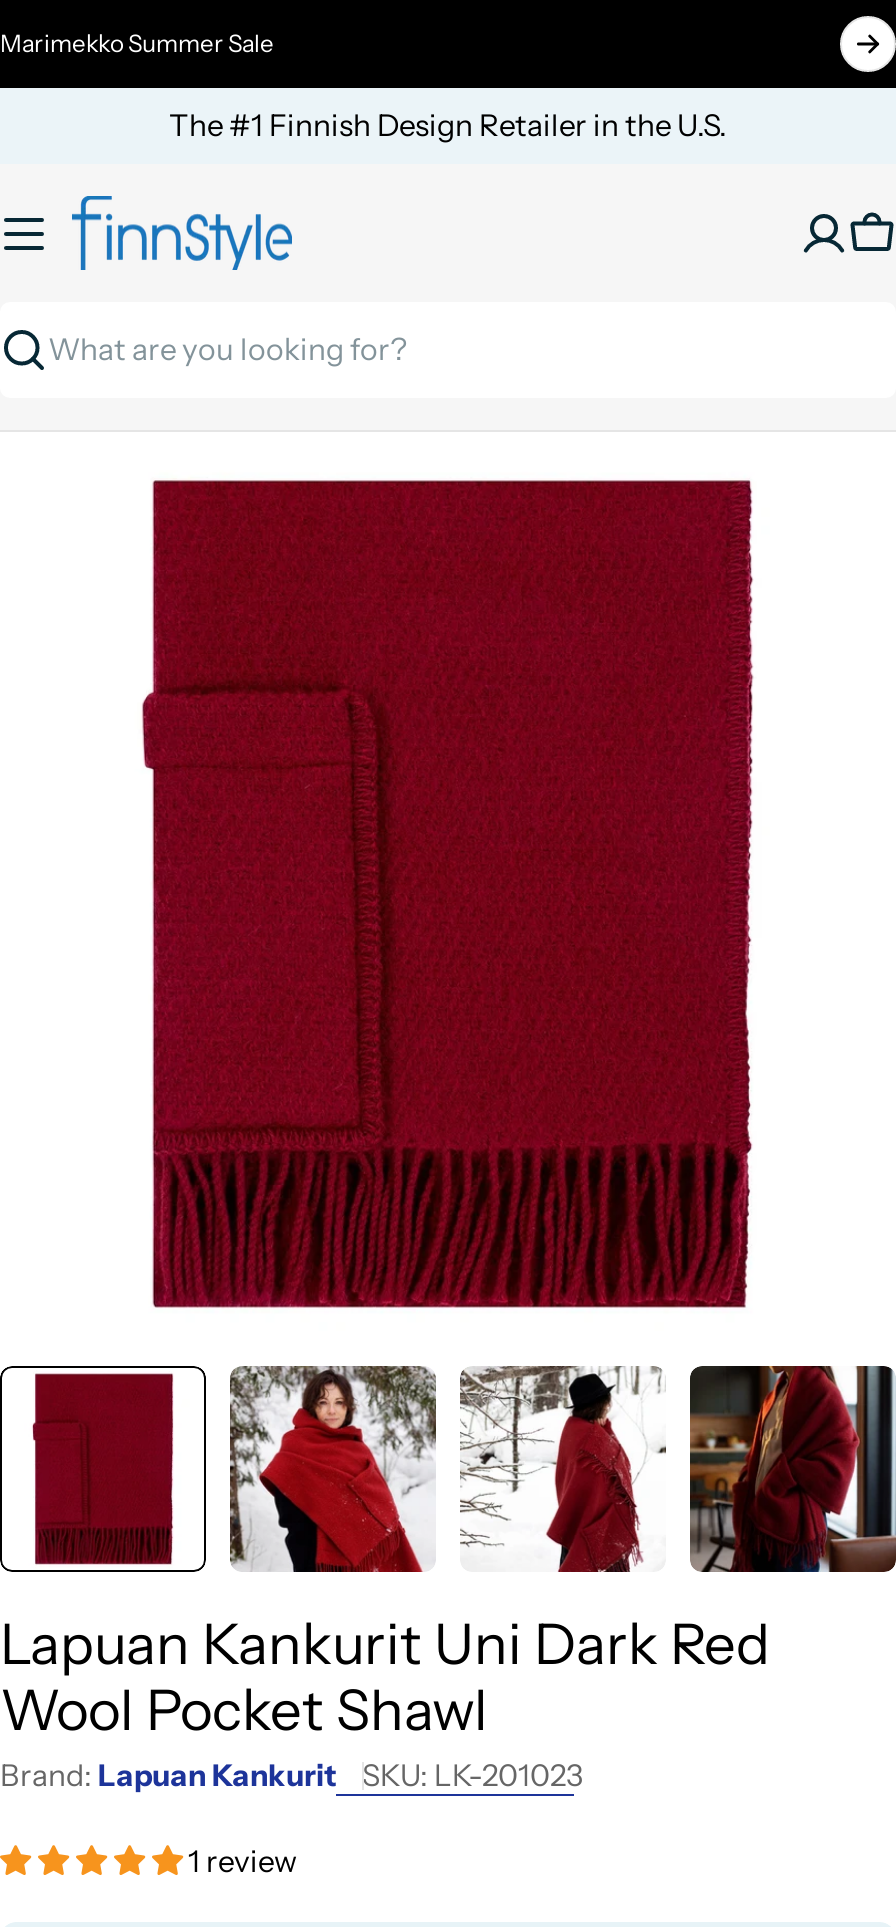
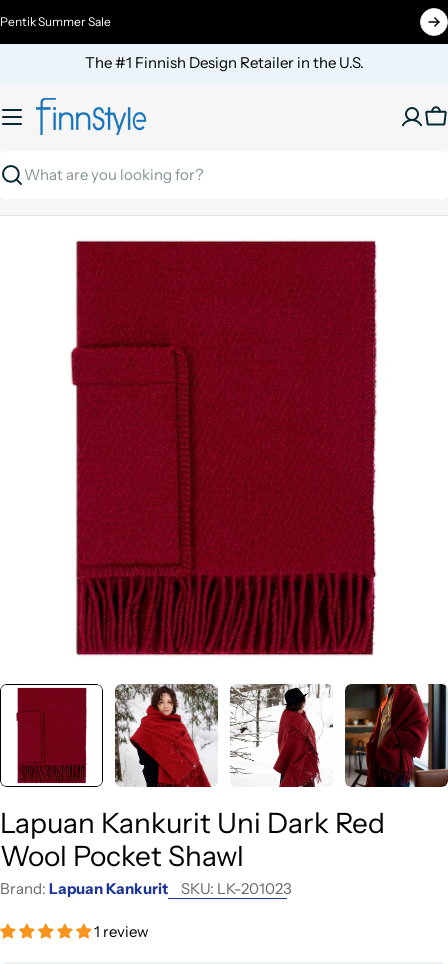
[0,28,274,58] Marimekko Summer Sale -> [0,14,111,29] Pentik Summer Sale

